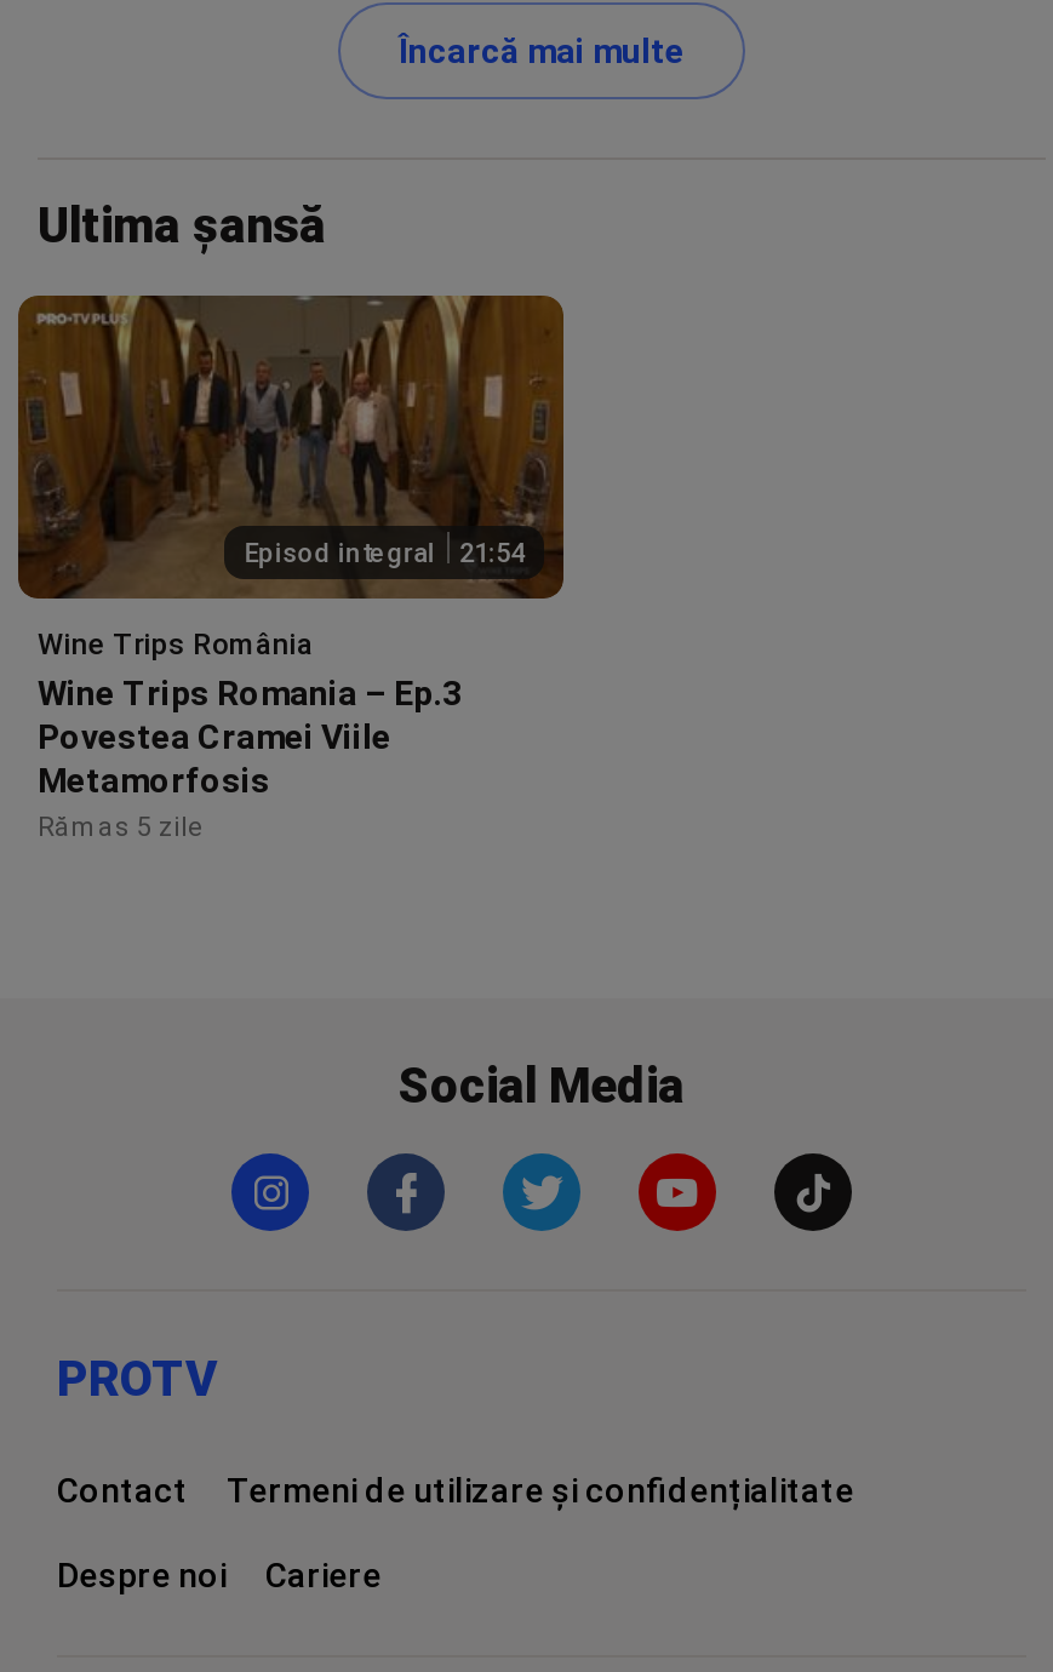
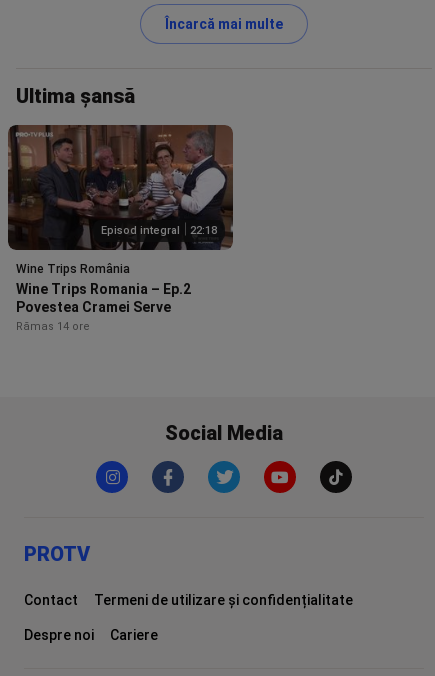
[18,294,566,602] [image] | Episod integral 21:54 -> [8,124,234,251] [image] | Episod integral 22:18
[38,675,462,844] Wine Trips Romania – Ep.3 | Povestea Cramei Viile | Metamorfosis | Rămas 5 zile -> [16,281,191,333] Wine Trips Romania – Ep.2 | Povestea Cramei Serve | Rămas 14 ore

